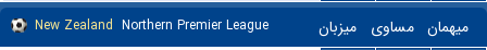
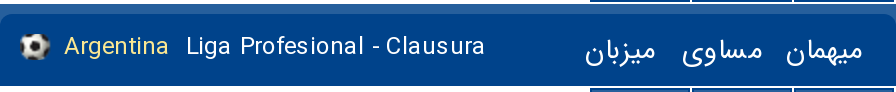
[35,15,269,36] New Zealand Northern Premier League -> [64,28,486,66] Argentina Liga Profesional - Clausura

